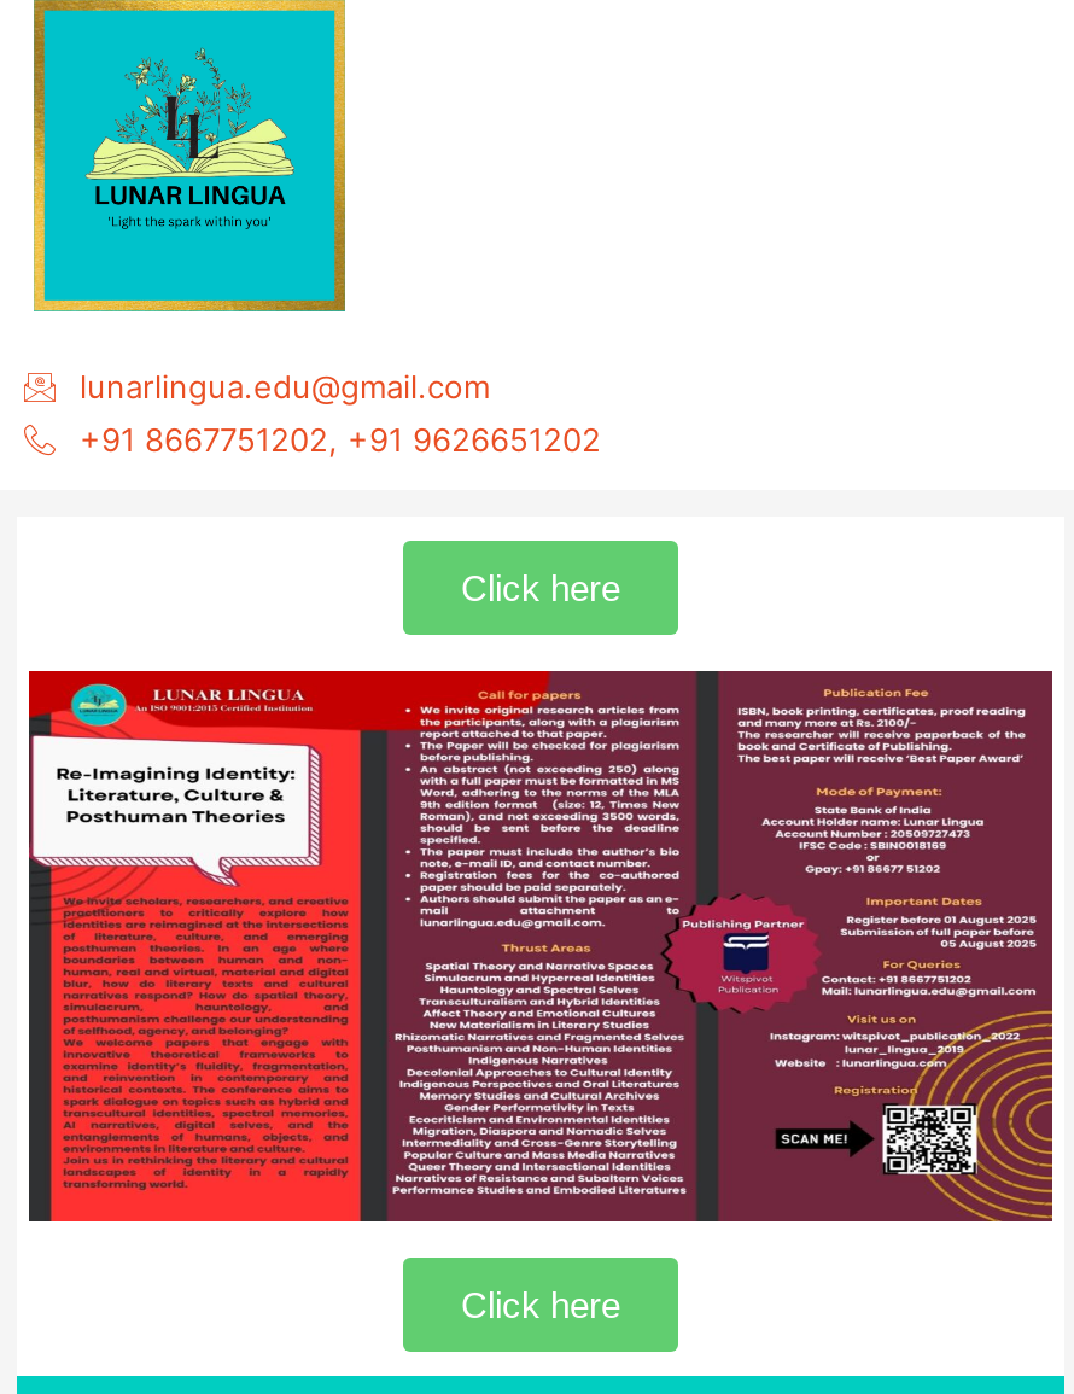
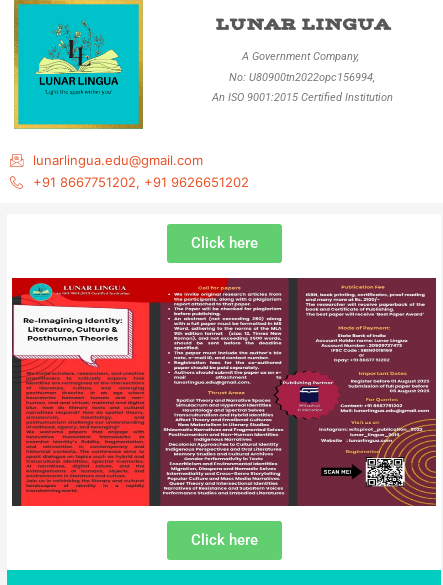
none -> [212,14,393,104] LUNAR LINGUA | A Government Company, | No: U80900tn2022opc156994, | An ISO 9001:2015 Certified Institution

